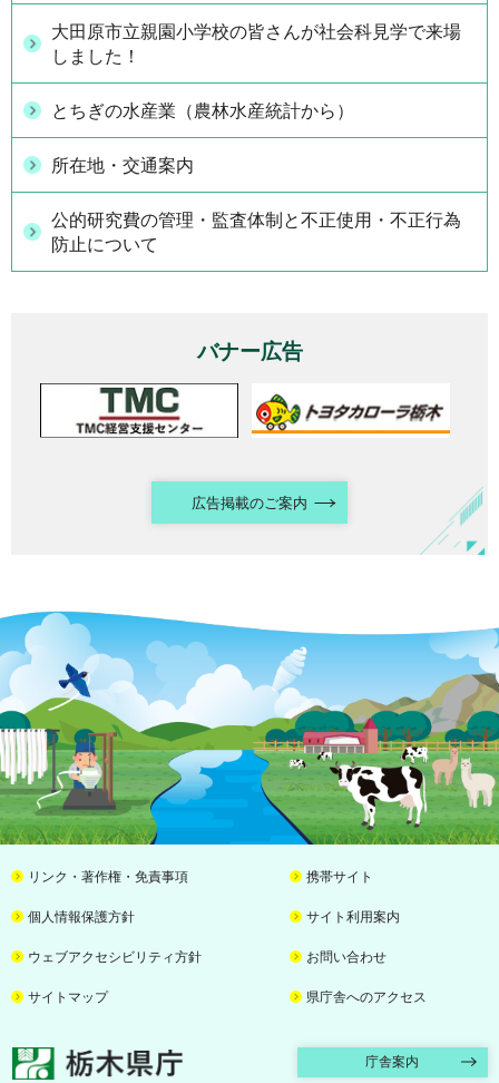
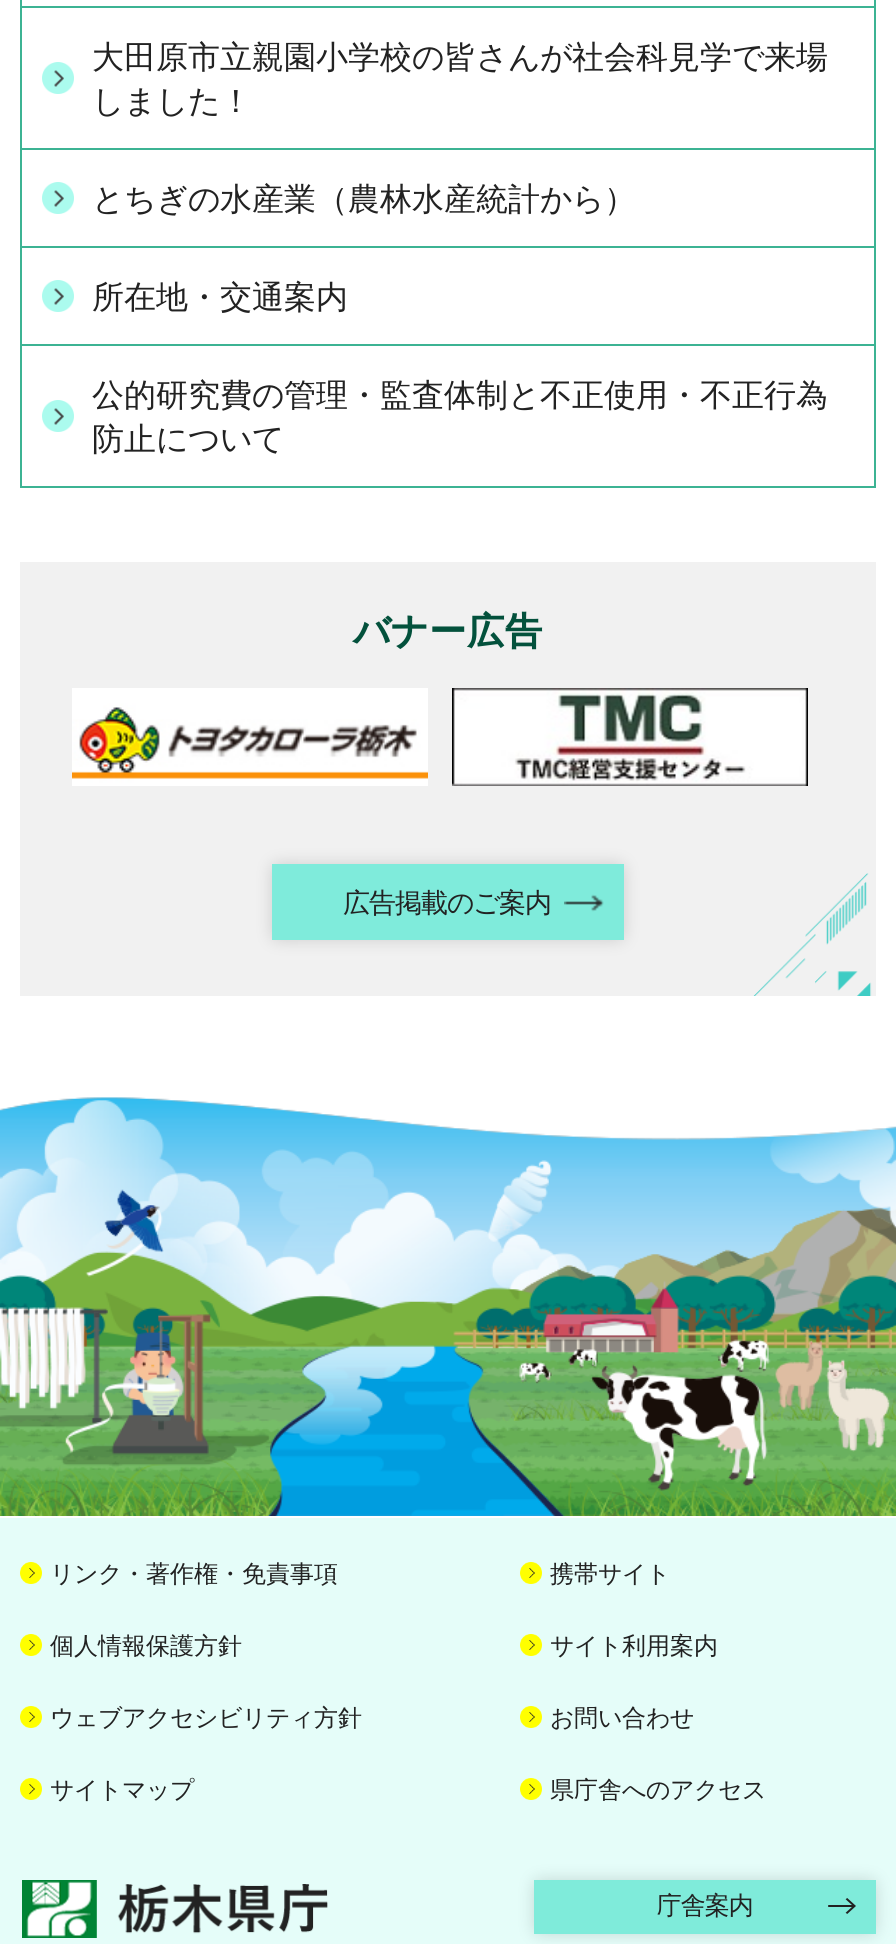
[39,382,239,439] [image] -> [70,688,430,786] [image]
[251,383,451,438] [image] -> [450,686,810,788] [image]

